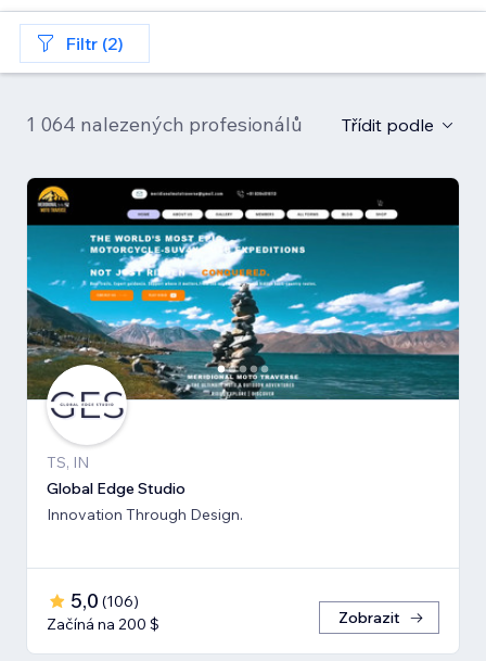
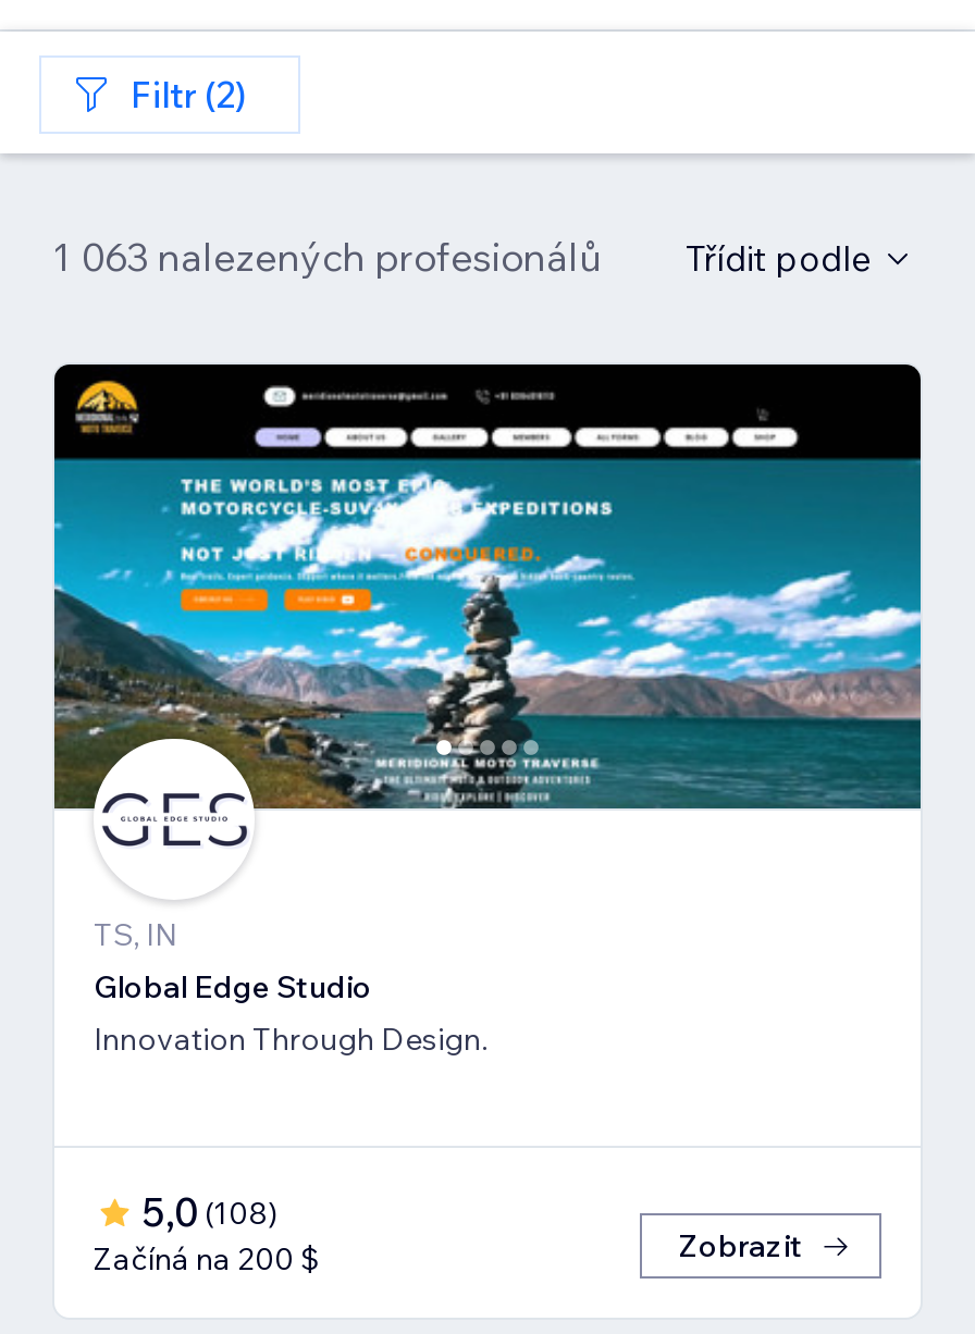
[26,112,303,137] 1 064 nalezených profesionálů -> [52,232,603,282] 1 063 nalezených profesionálů
[71,588,139,613] 5,0 (106) -> [141,1187,279,1237] 5,0 (108)

